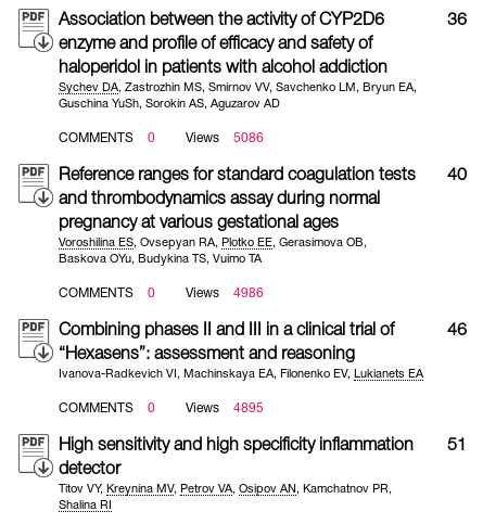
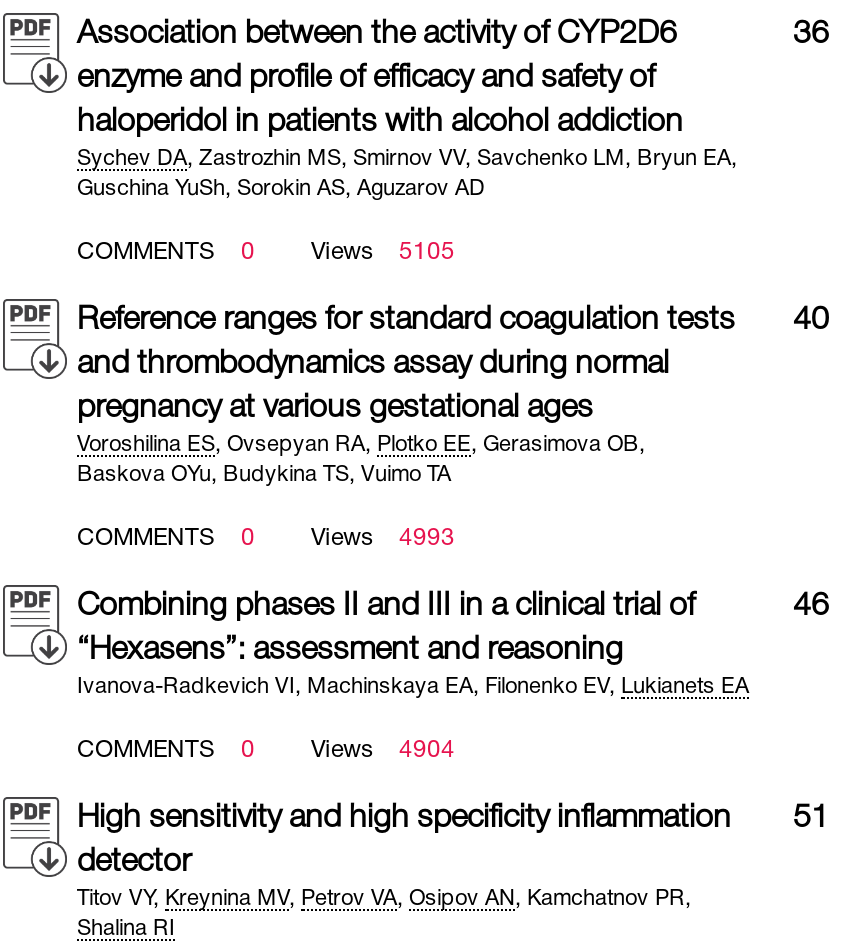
[186,132,264,144] Views 5086 -> [311,241,455,263] Views 5105
[186,288,264,300] Views 4986 -> [311,527,455,549] Views 4993
[186,403,264,415] Views 4895 -> [311,739,455,761] Views 4904

